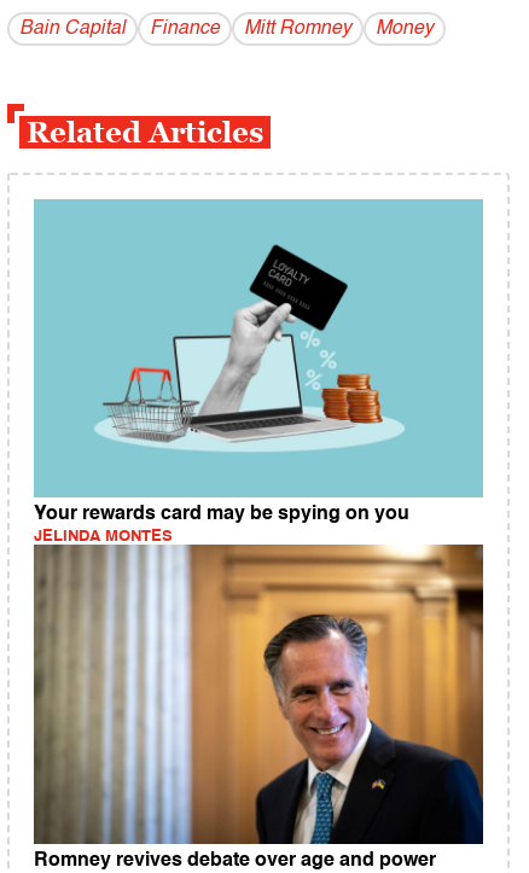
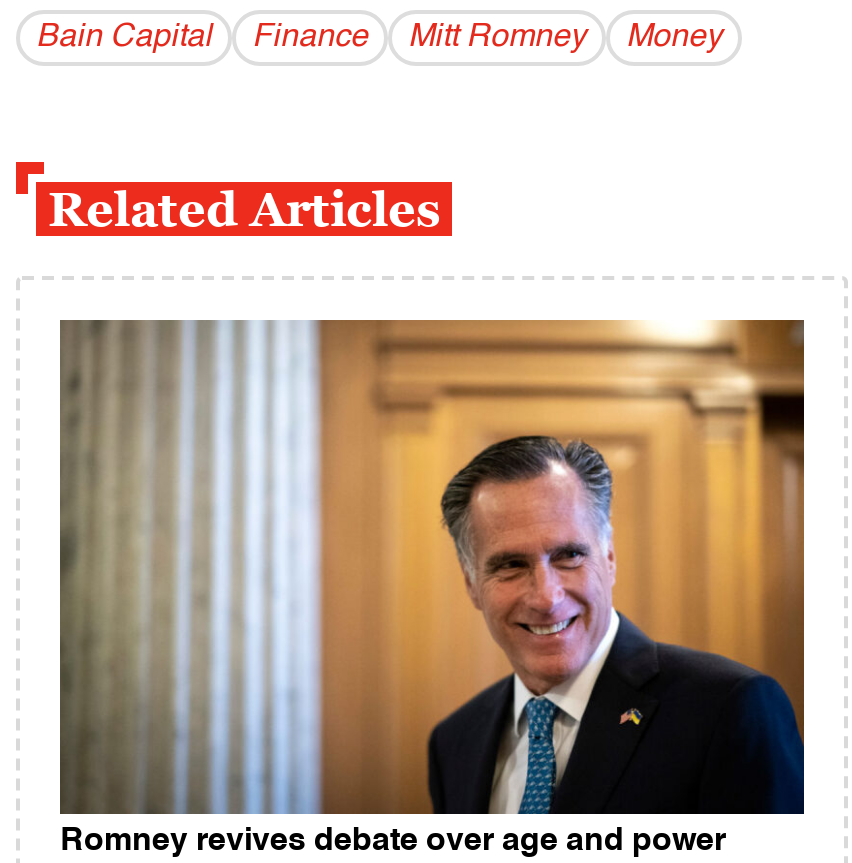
[34,198,484,545] [image] | Your rewards card may be spying on you | JELINDA MONTES -> none

